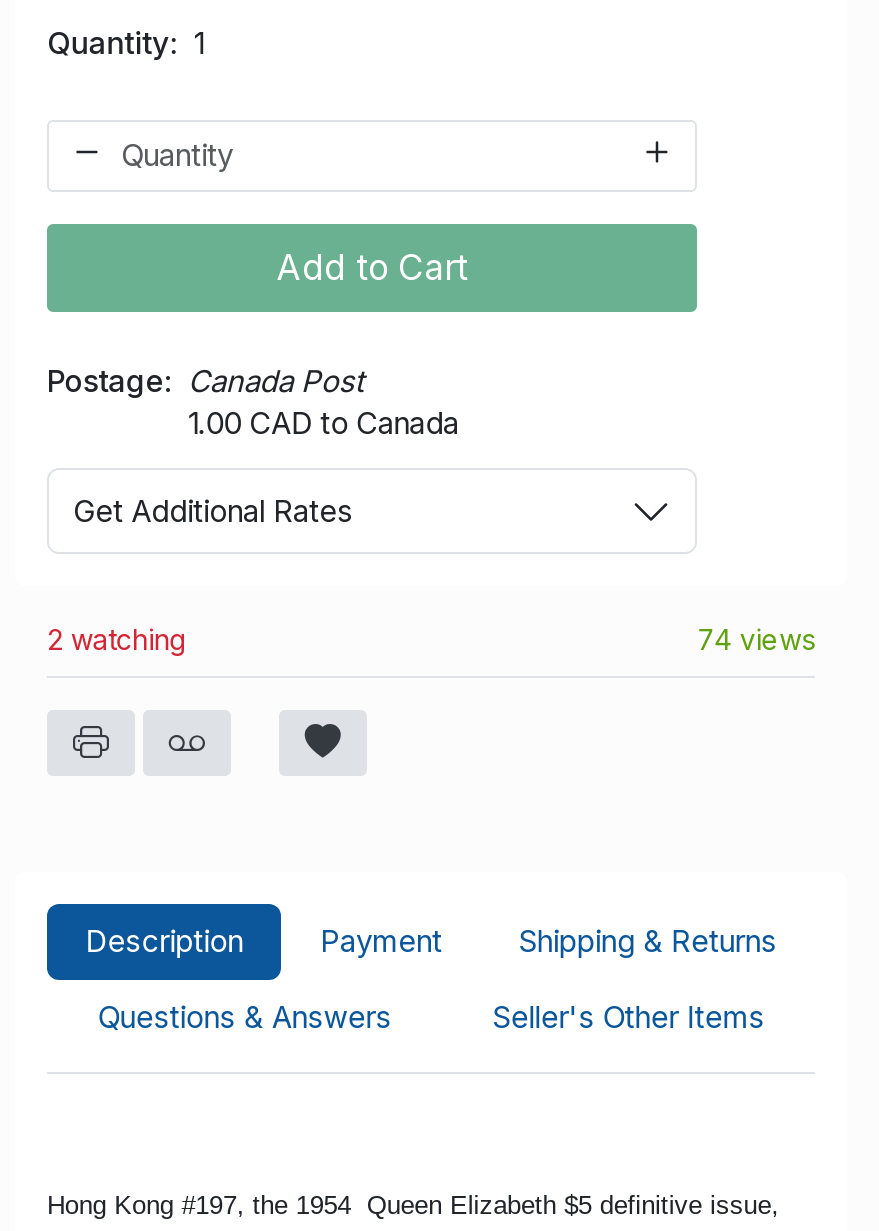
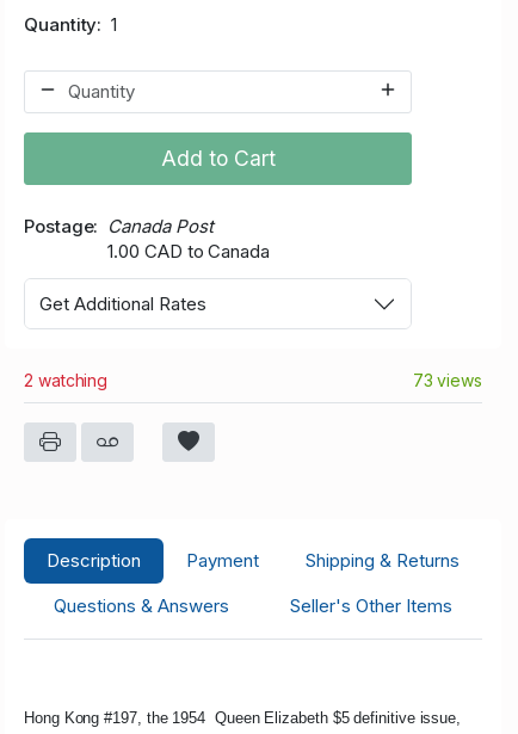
[698,622,815,656] 74 views -> [412,370,482,390] 73 views

